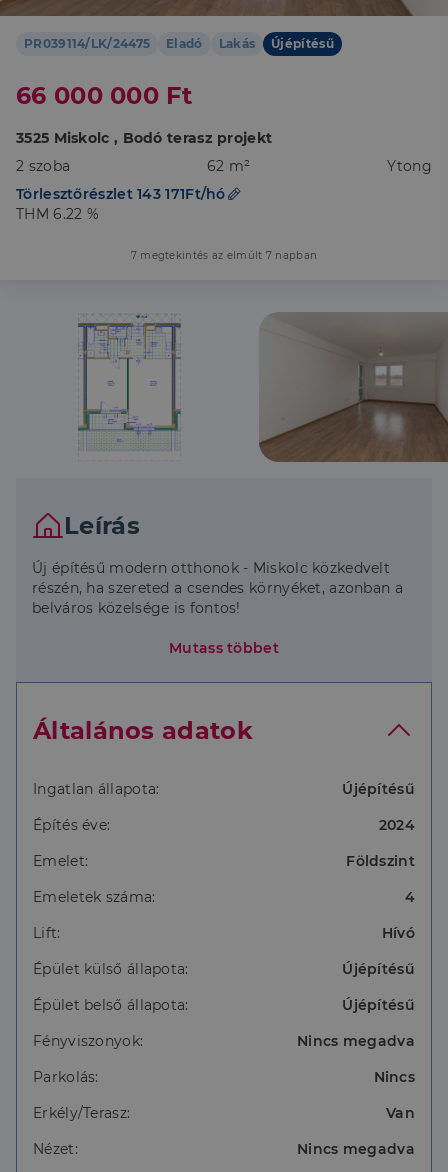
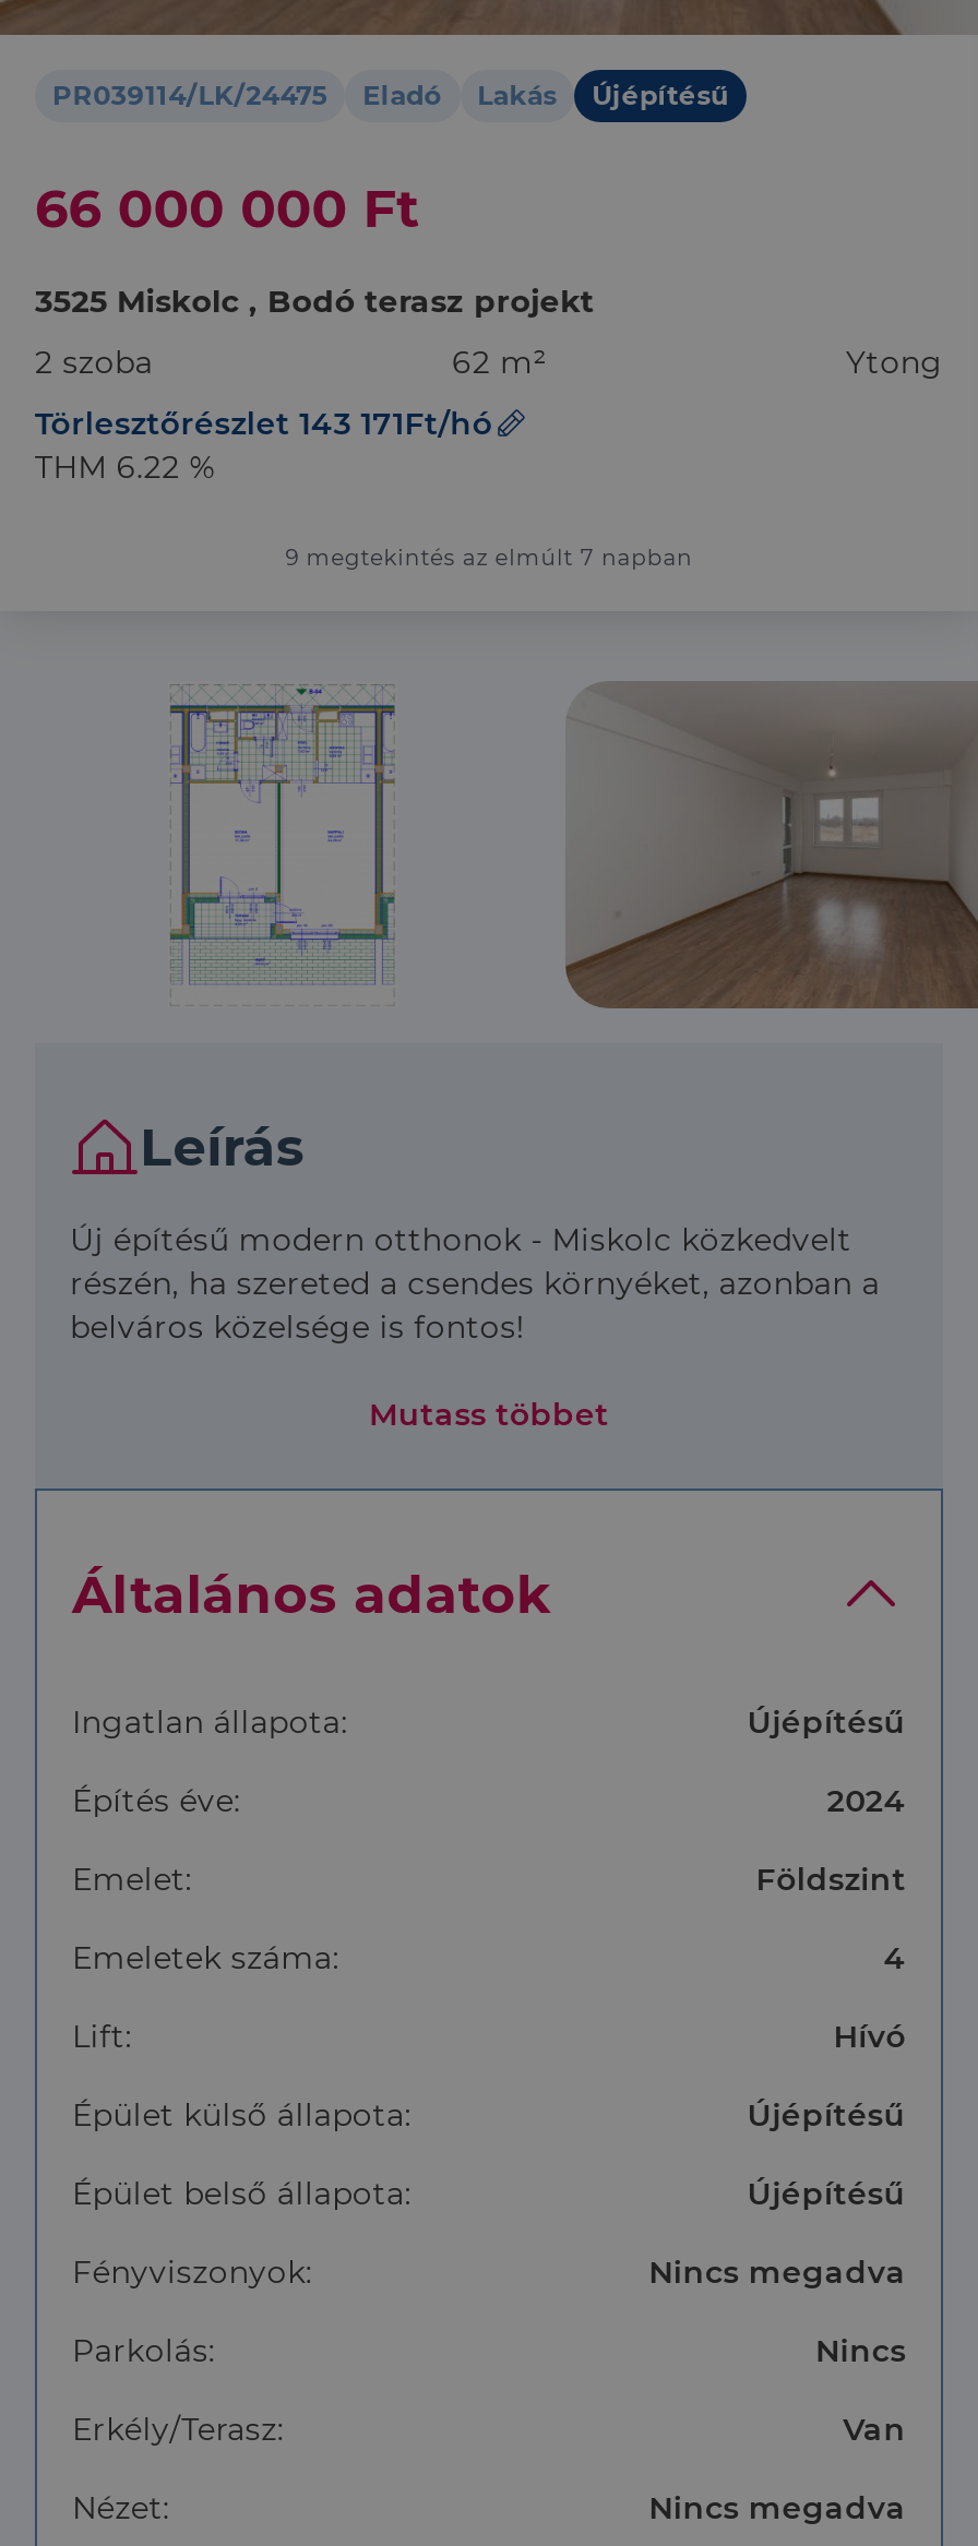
[131,249,317,262] 7 megtekintés az elmúlt 7 napban -> [285,543,693,572] 9 megtekintés az elmúlt 7 napban

